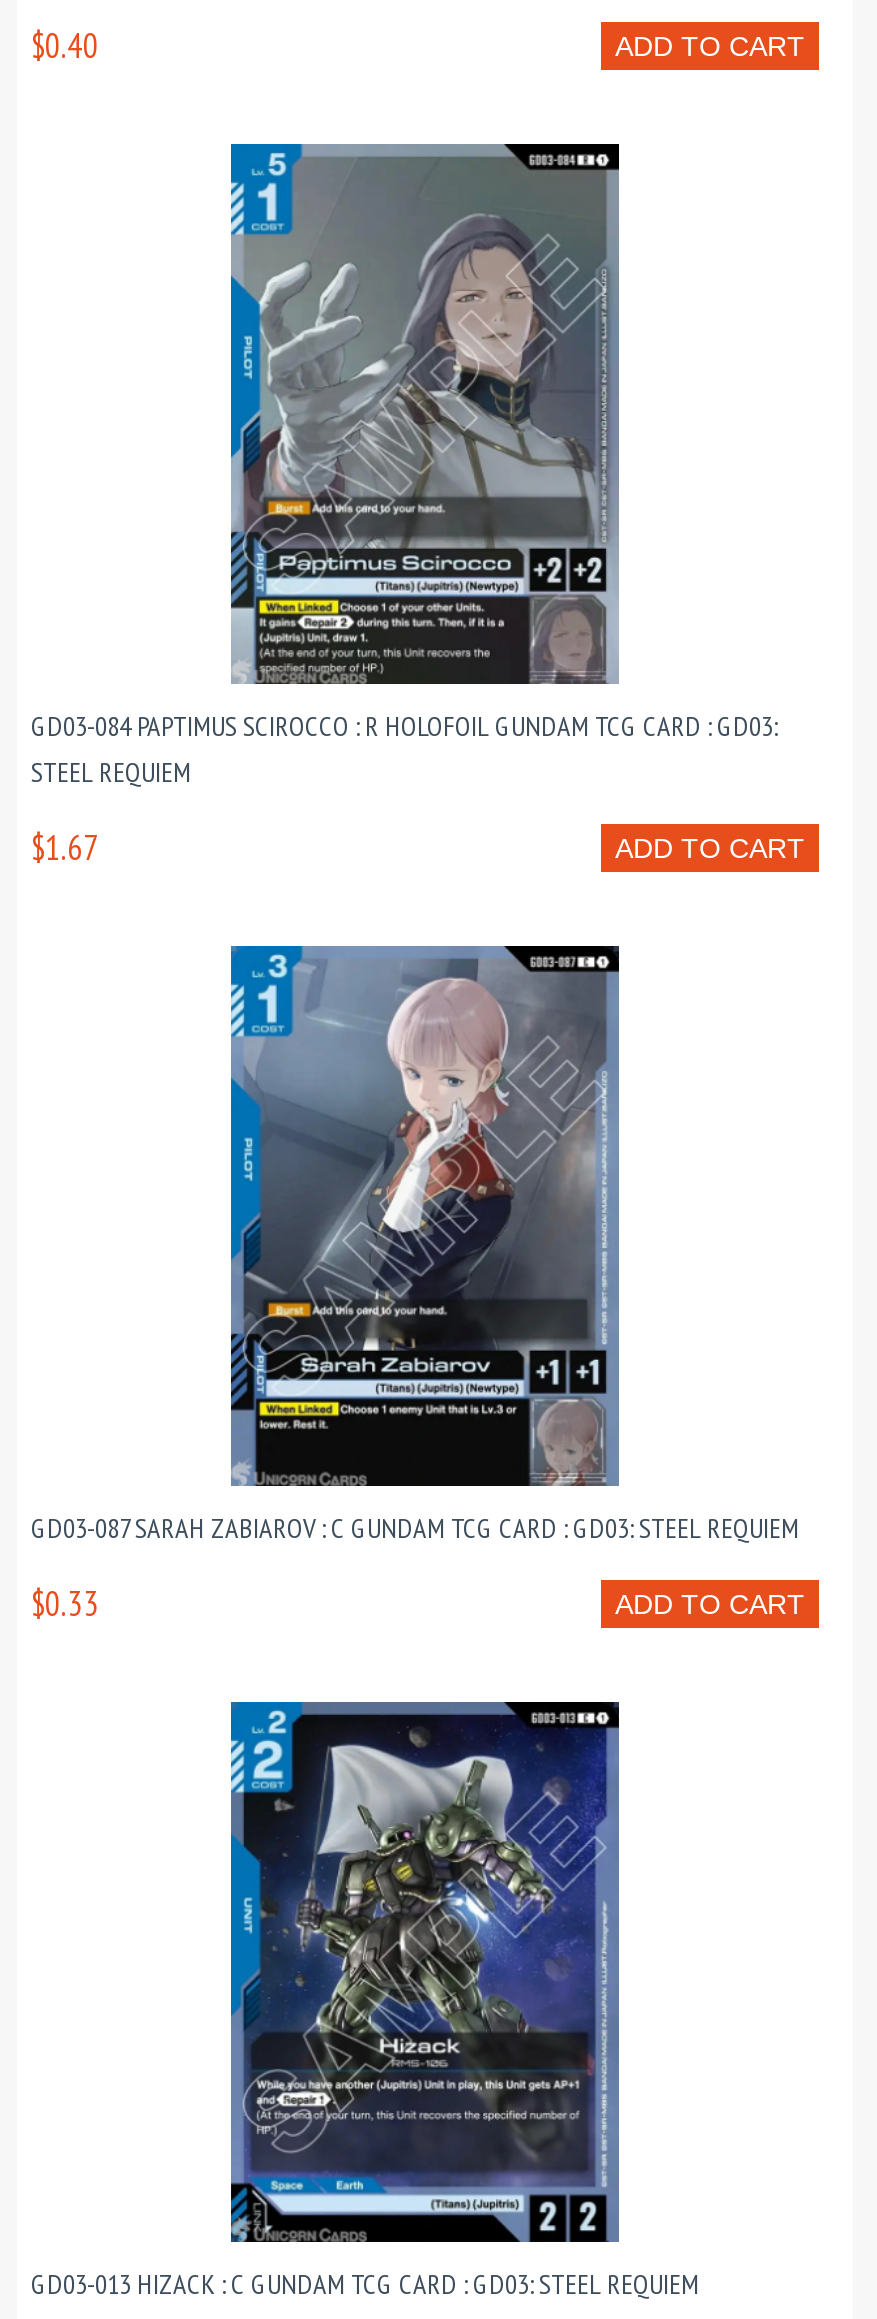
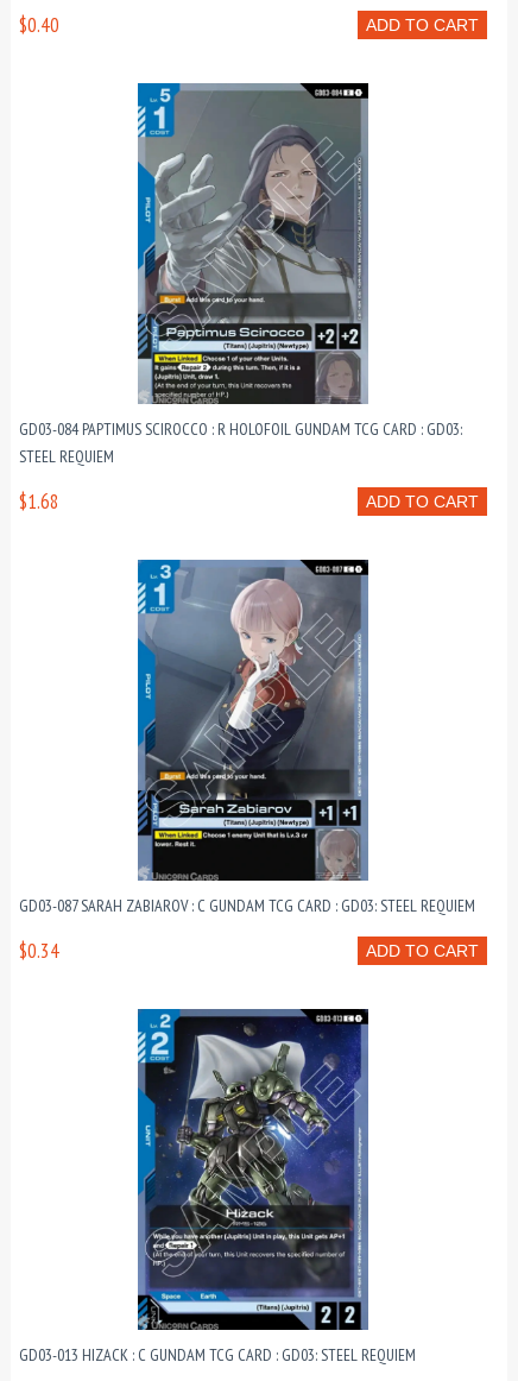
[31,826,99,870] $1.67 -> [19,489,59,515] $1.68
[31,1582,99,1626] $0.33 -> [19,938,59,964] $0.34

